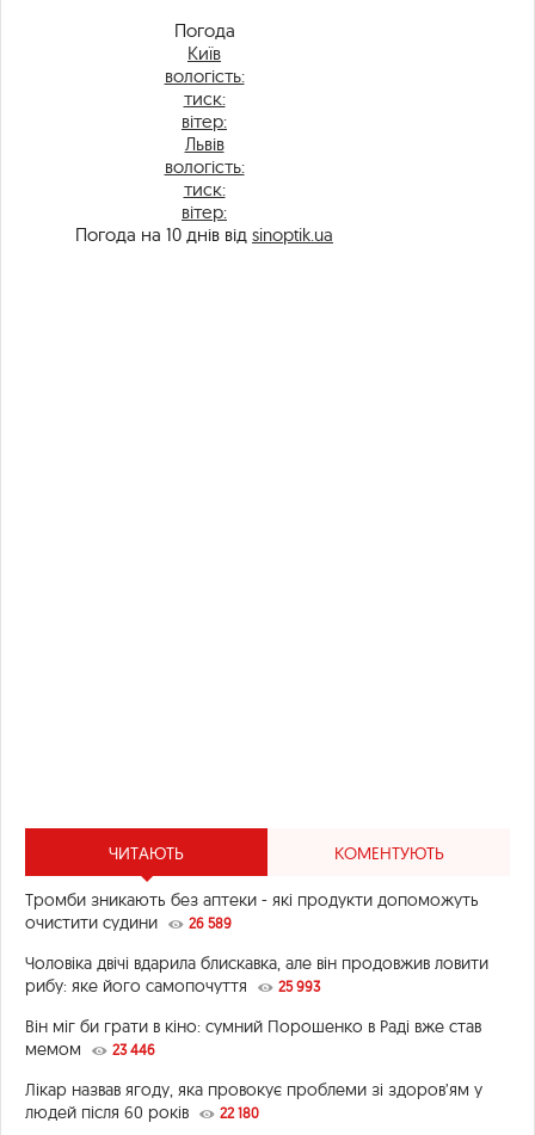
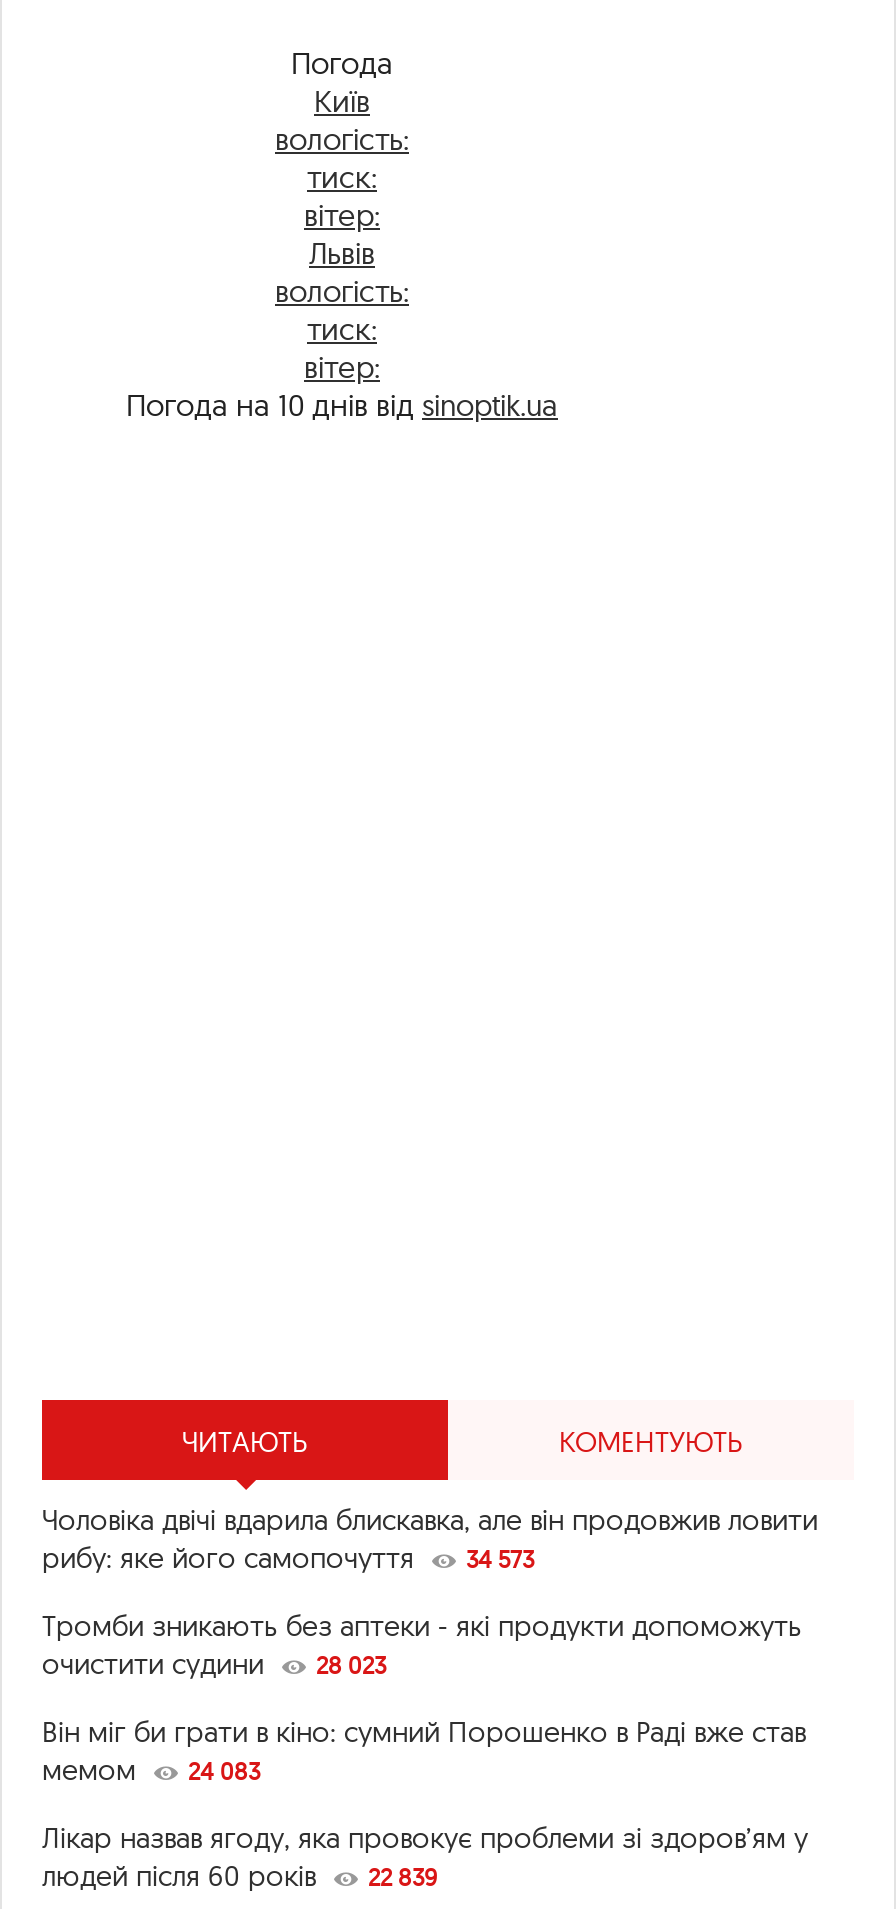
none -> [466,1543,534,1573] 34 573
moved [25,889,479,933] -> [42,1607,802,1681]: Тромби зникають без аптеки - які продукти допоможуть | очистити судини
[189,914,320,995] 26 589 | 25 993 -> [316,1649,386,1679] 28 023
moved [25,952,488,996] -> [42,1501,818,1575]: Чоловіка двічі вдарила блискавка, але він продовжив ловити | рибу: яке його самопочуття
[25,1038,155,1059] мемом 23 446 -> [42,1751,260,1787] мемом 24 083
[25,1101,259,1123] людей після 60 років 22 180 -> [42,1857,438,1893] людей після 60 років 22 839

